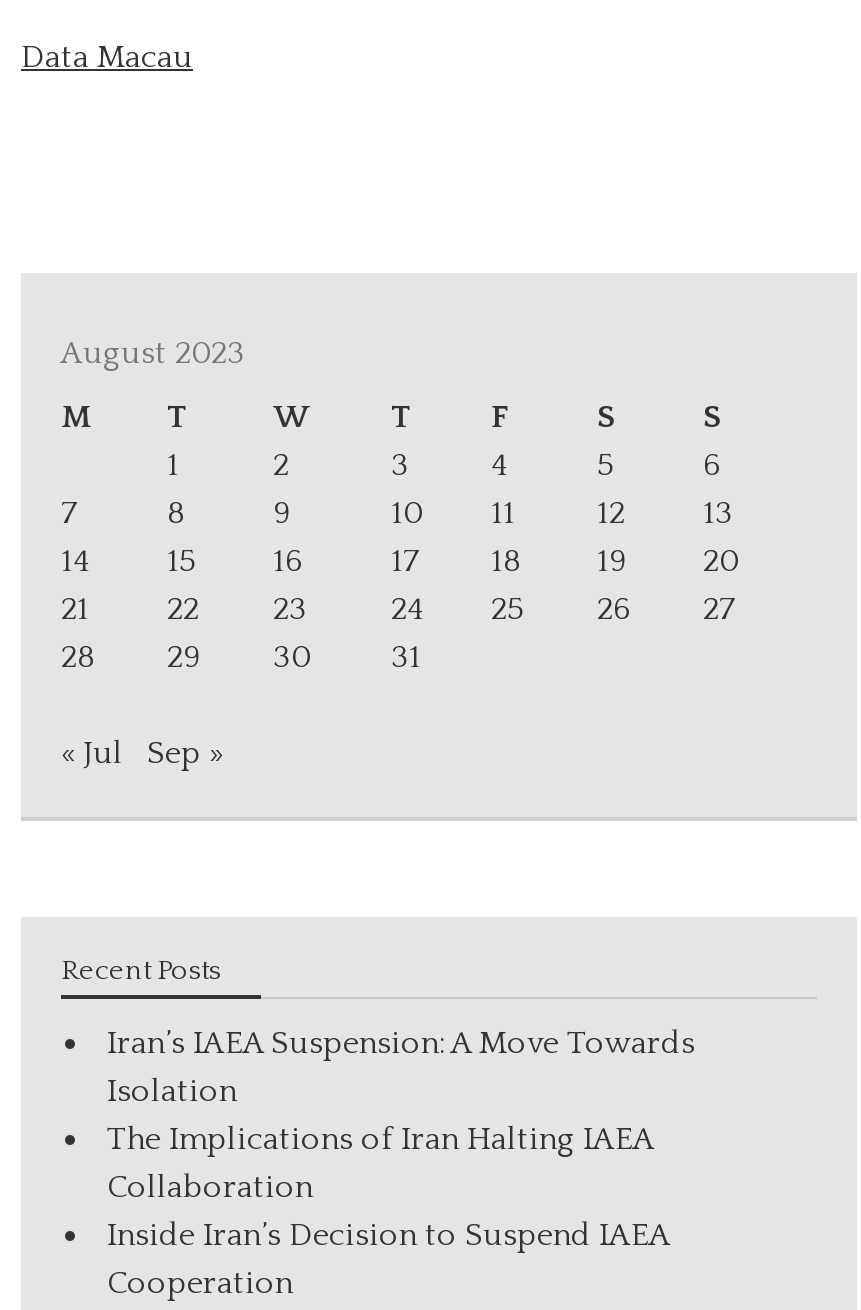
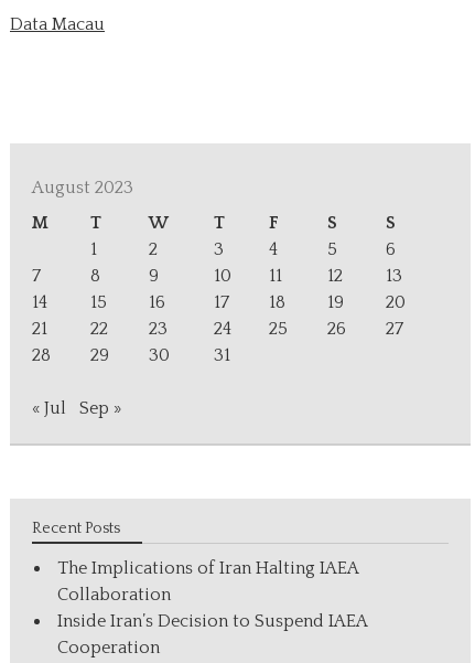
[107,1025,695,1109] Iran’s IAEA Suspension: A Move Towards | Isolation -> none

